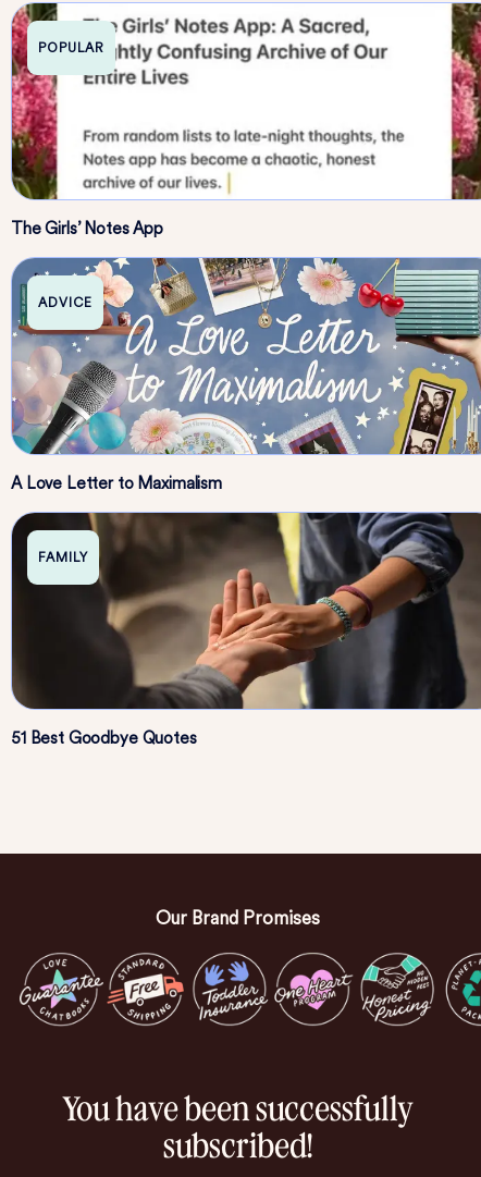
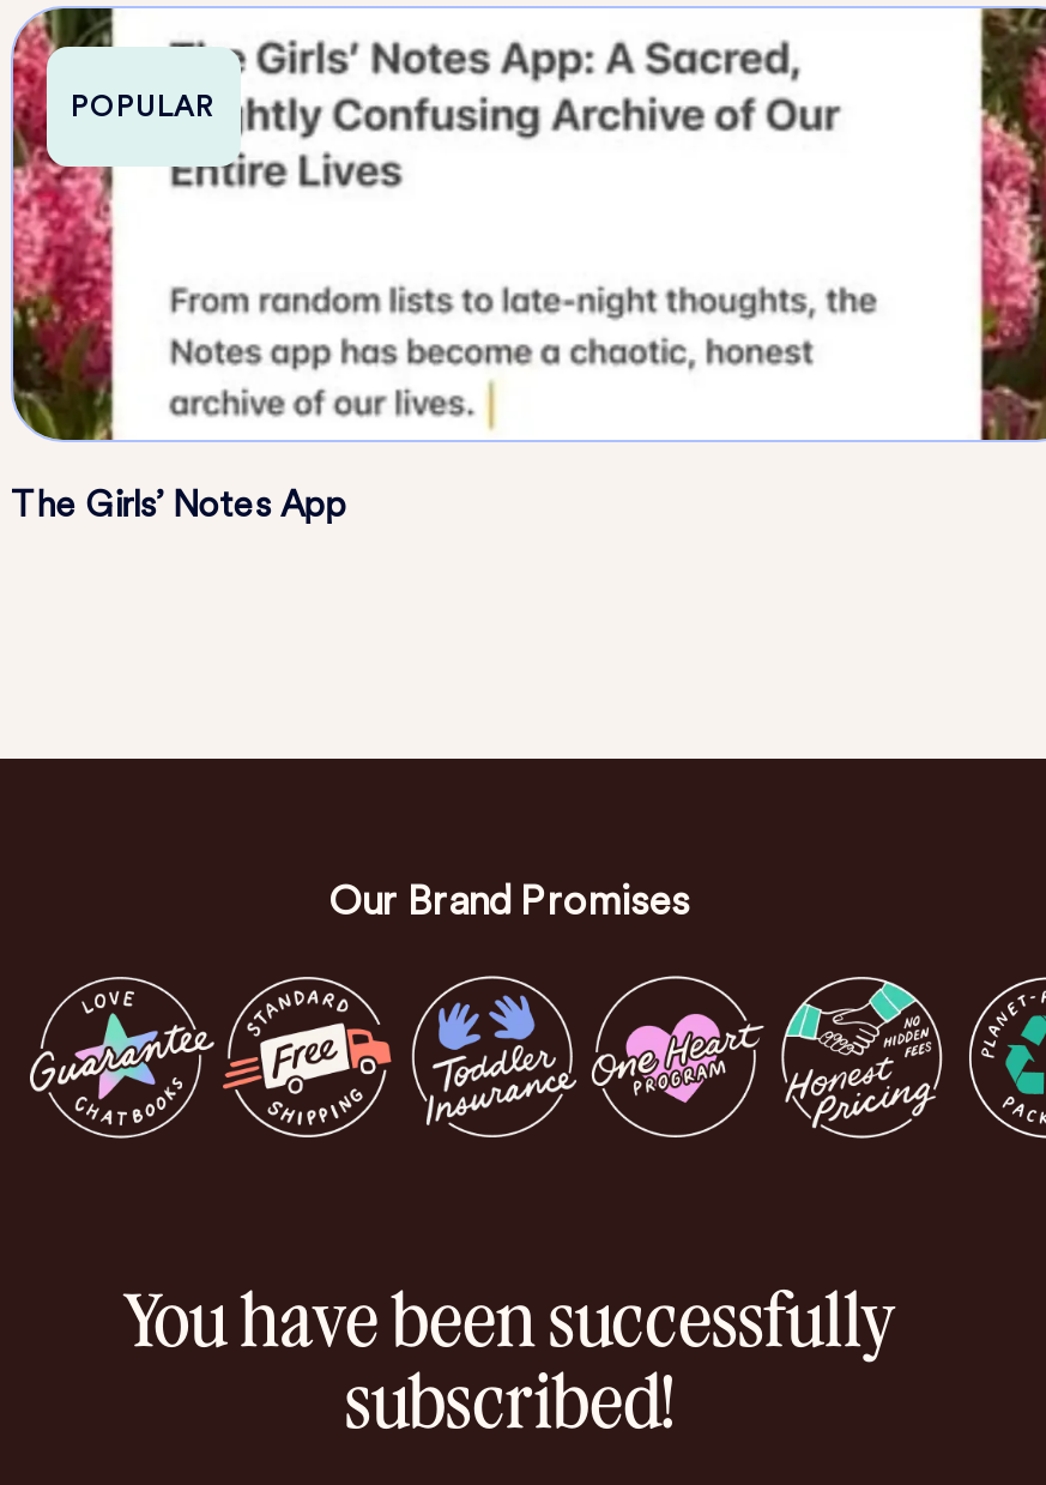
[11,256,478,456] [image] | ADVICE -> none
[11,474,222,493] A Love Letter to Maximalism -> none
[11,512,478,710] [image] | FAMILY -> none
[11,728,197,748] 51 Best Goodbye Quotes -> none

